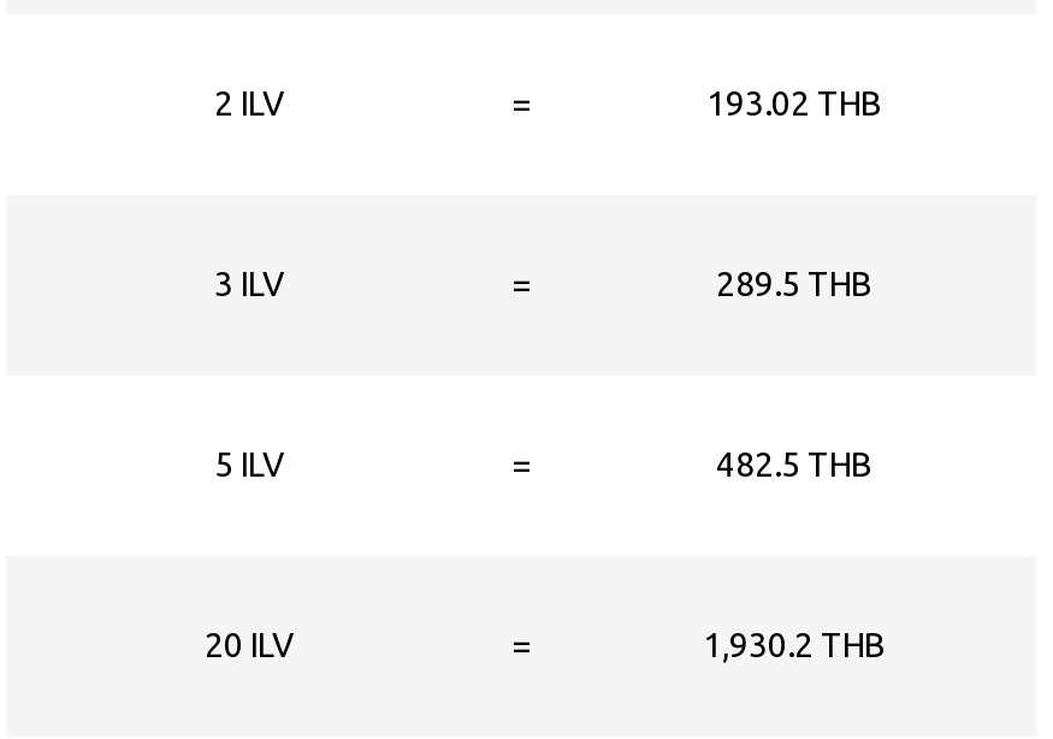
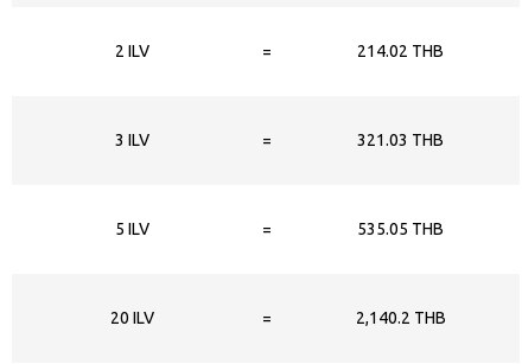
[706,84,882,123] 193.02 THB -> [357,41,444,60] 214.02 THB
[716,265,872,303] 289.5 THB -> [357,130,444,149] 321.03 THB
[716,445,872,484] 482.5 THB -> [357,219,444,238] 535.05 THB
[703,626,886,664] 1,930.2 THB -> [355,308,445,327] 2,140.2 THB

